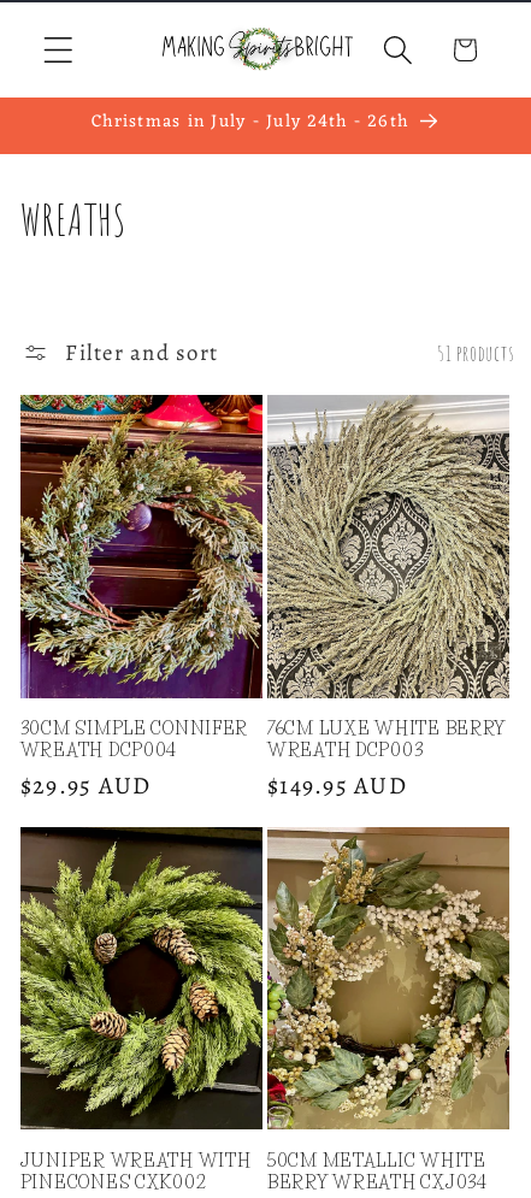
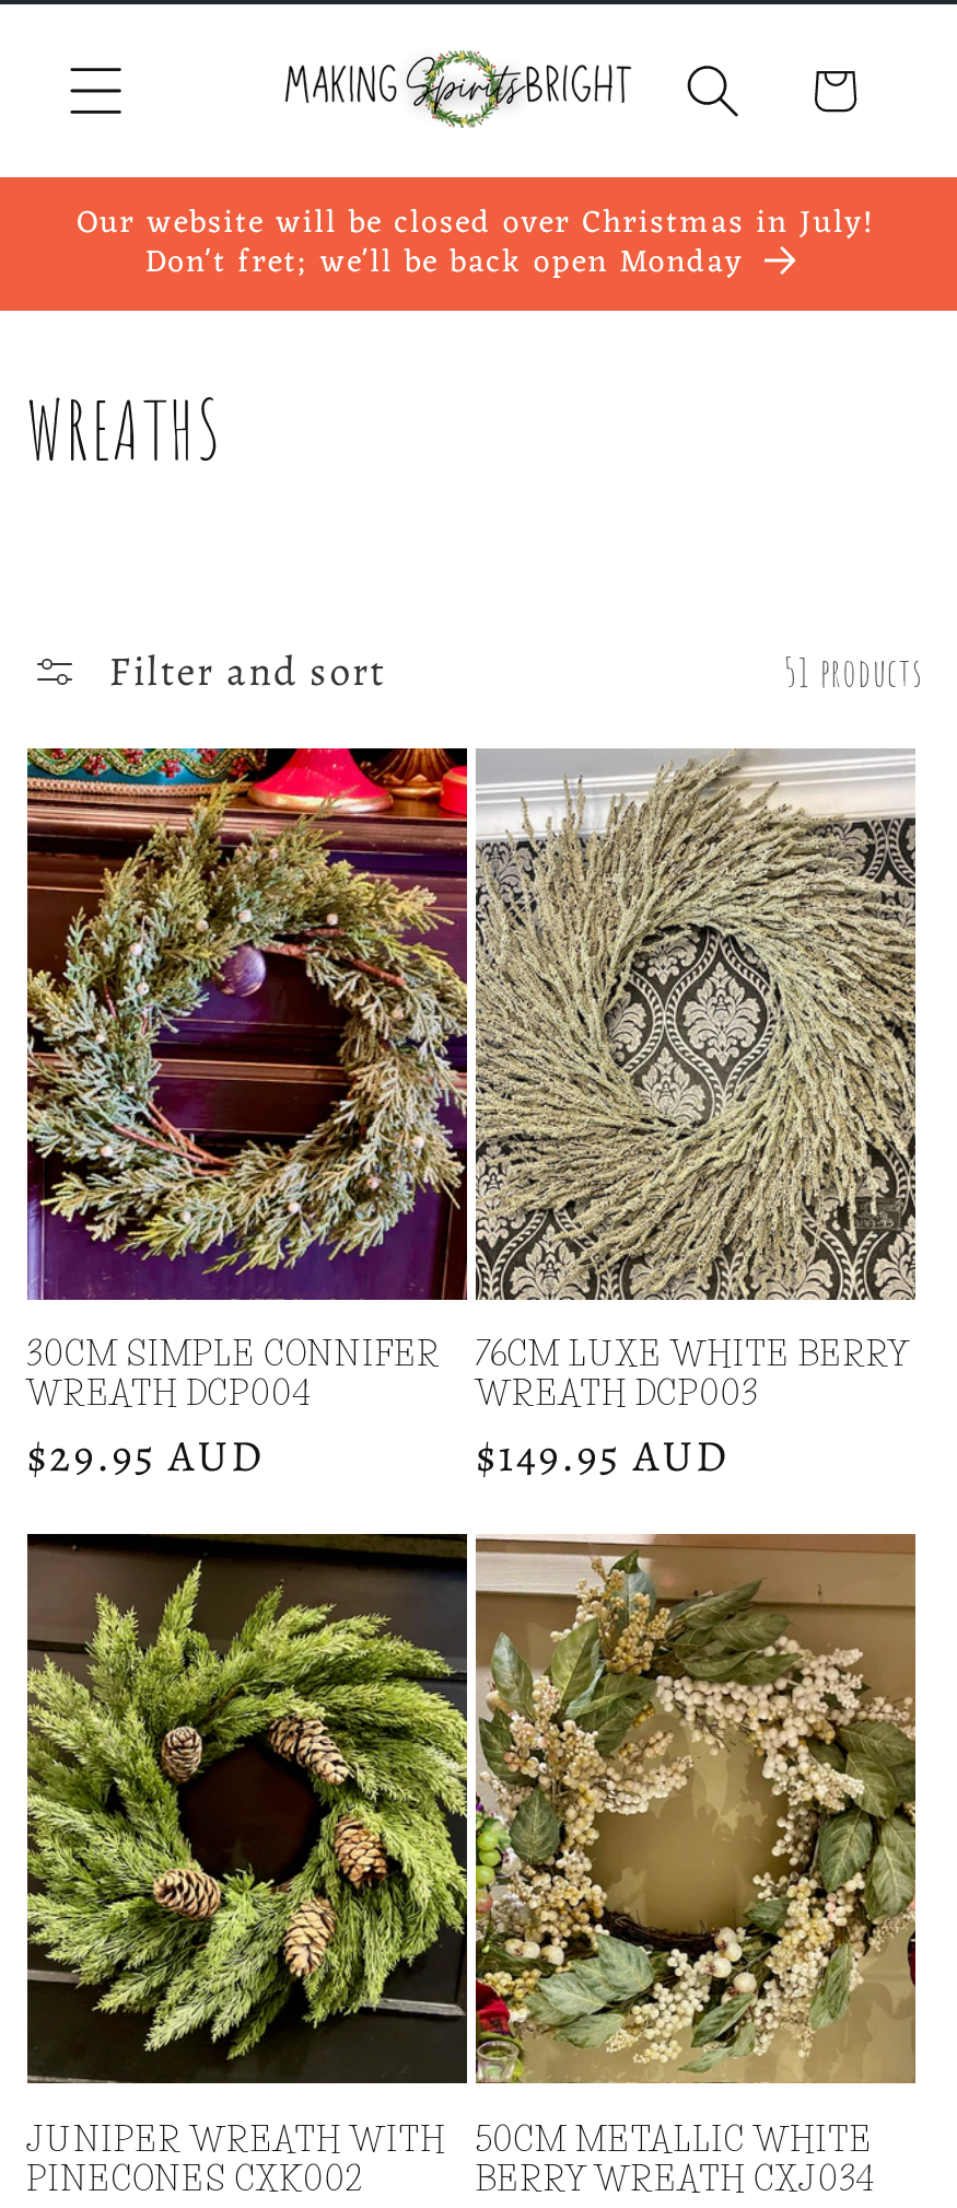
[92,107,408,137] Christmas in July - July 24th - 26th -> [77,196,874,290] Our website will be closed over Christmas in July! | Don't fret; we'll be back open Monday

